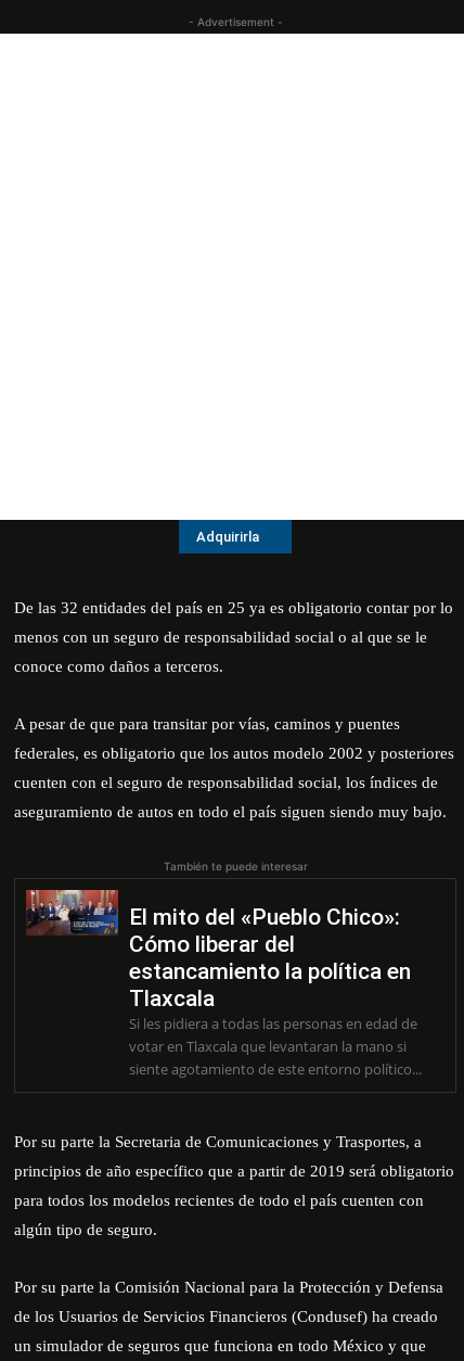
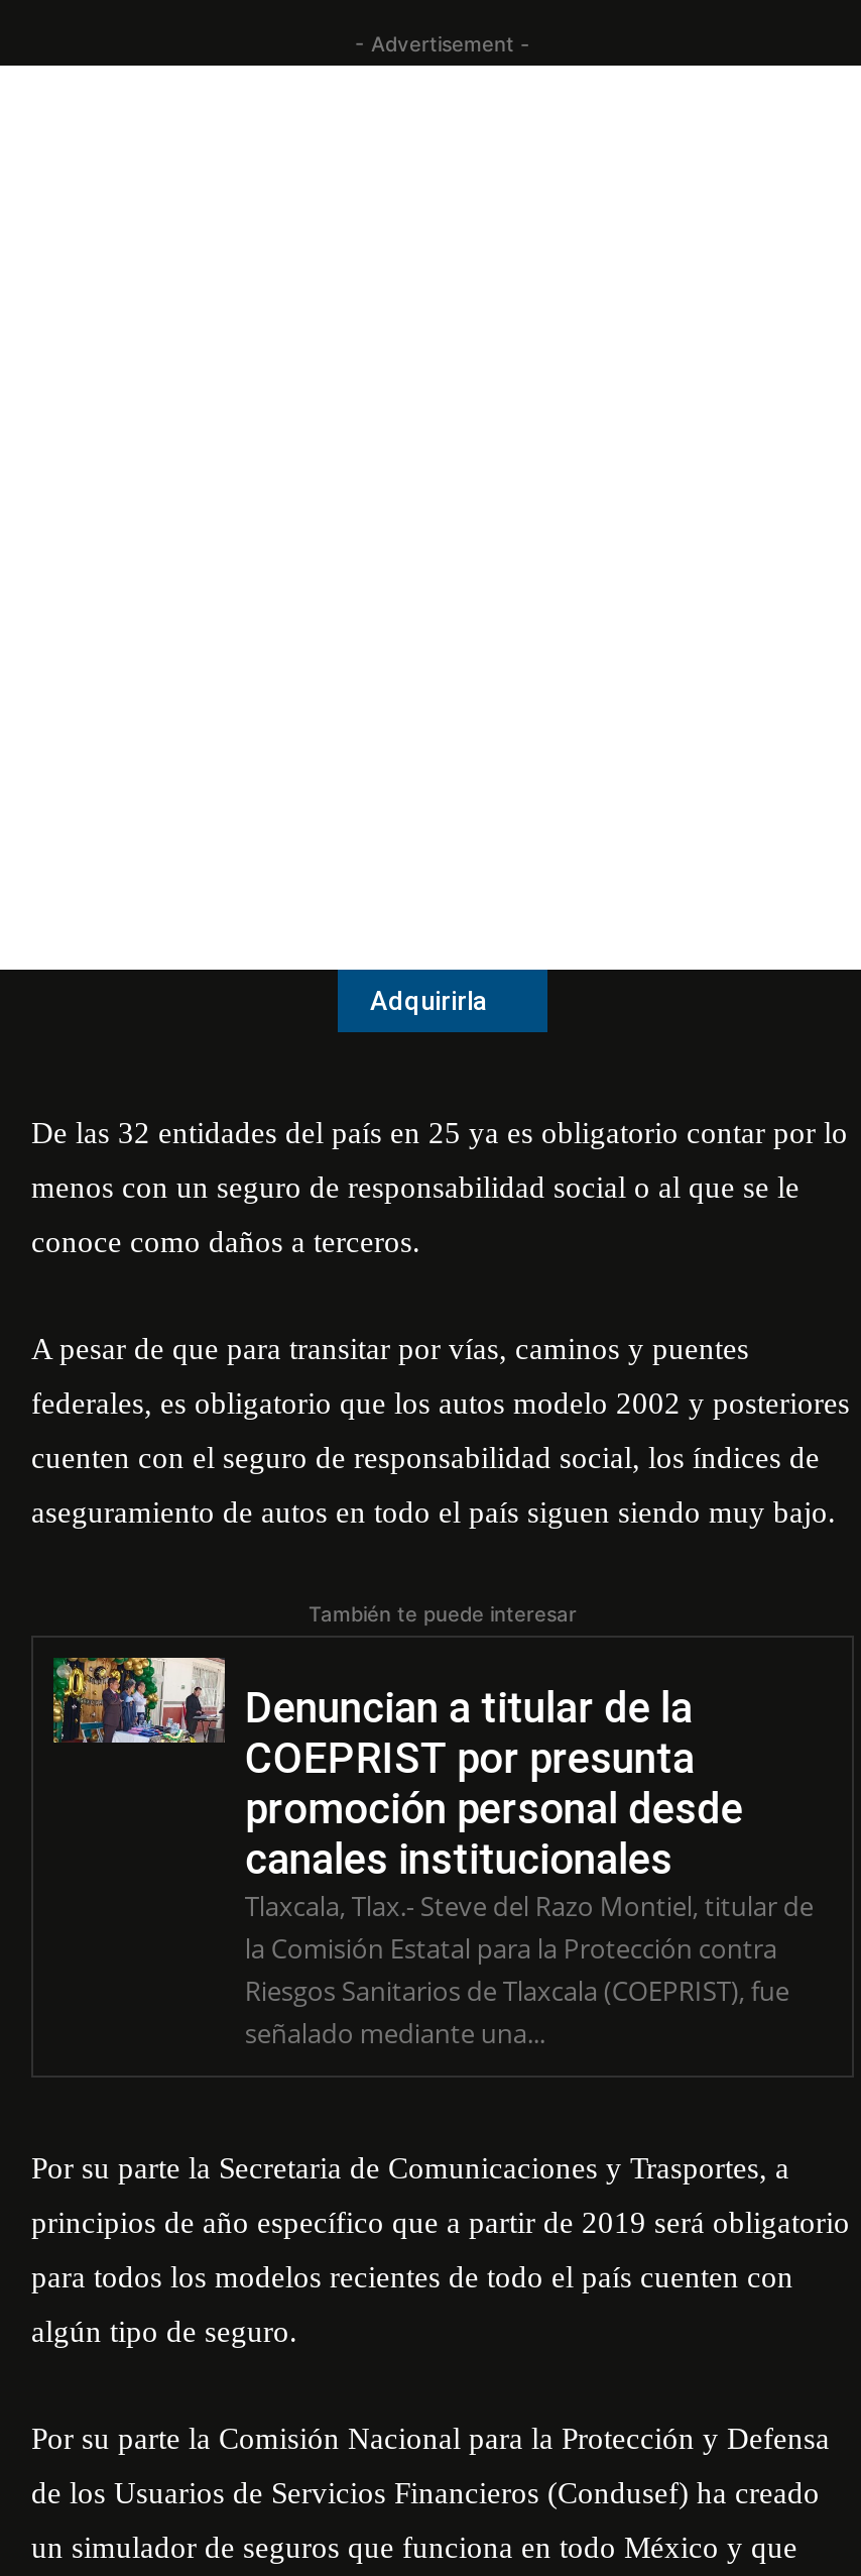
[26,889,422,1079] [image] | El mito del «Pueblo Chico»: | Cómo liberar del | estancamiento la política en | Tlaxcala | Si les pidiera a todas las personas en edad de | votar en Tlaxcala que levantaran la mano si | siente agotamiento de este entorno político... -> [51,1656,813,2051] [image] | Denuncian a titular de la | COEPRIST por presunta | promoción personal desde | canales institucionales | Tlaxcala, Tlax.- Steve del Razo Montiel, titular de | la Comisión Estatal para la Protección contra | Riesgos Sanitarios de Tlaxcala (COEPRIST), fue | señalado mediante una...

